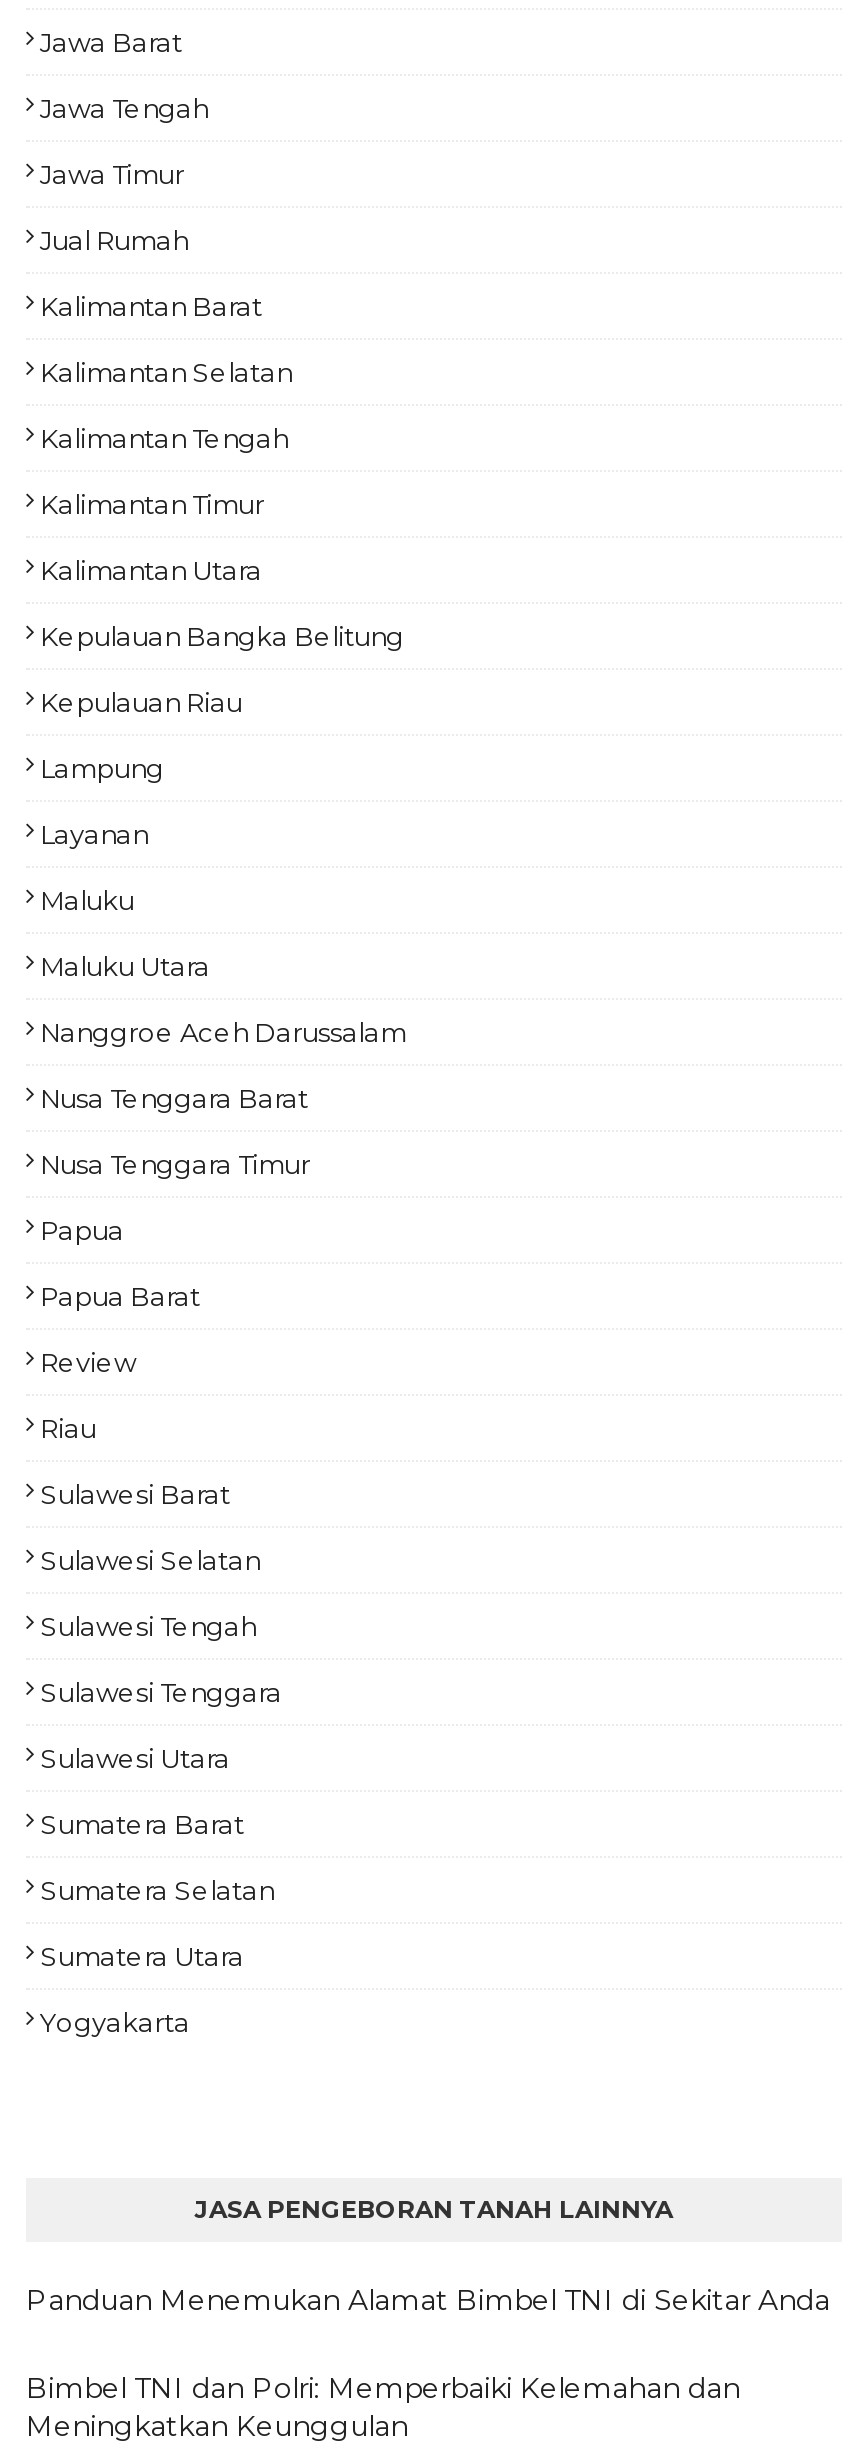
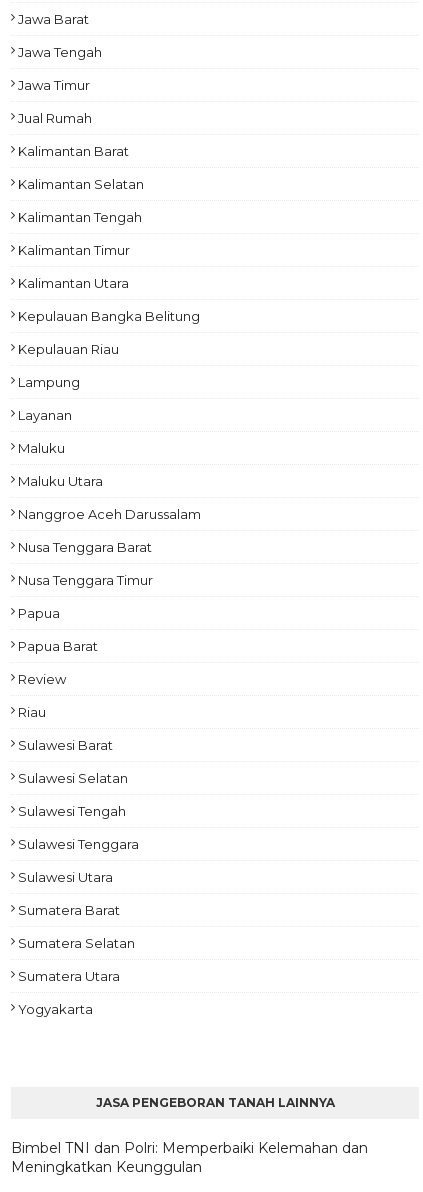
[26,2282,830,2318] Panduan Menemukan Alamat Bimbel TNI di Sekitar Anda -> none

